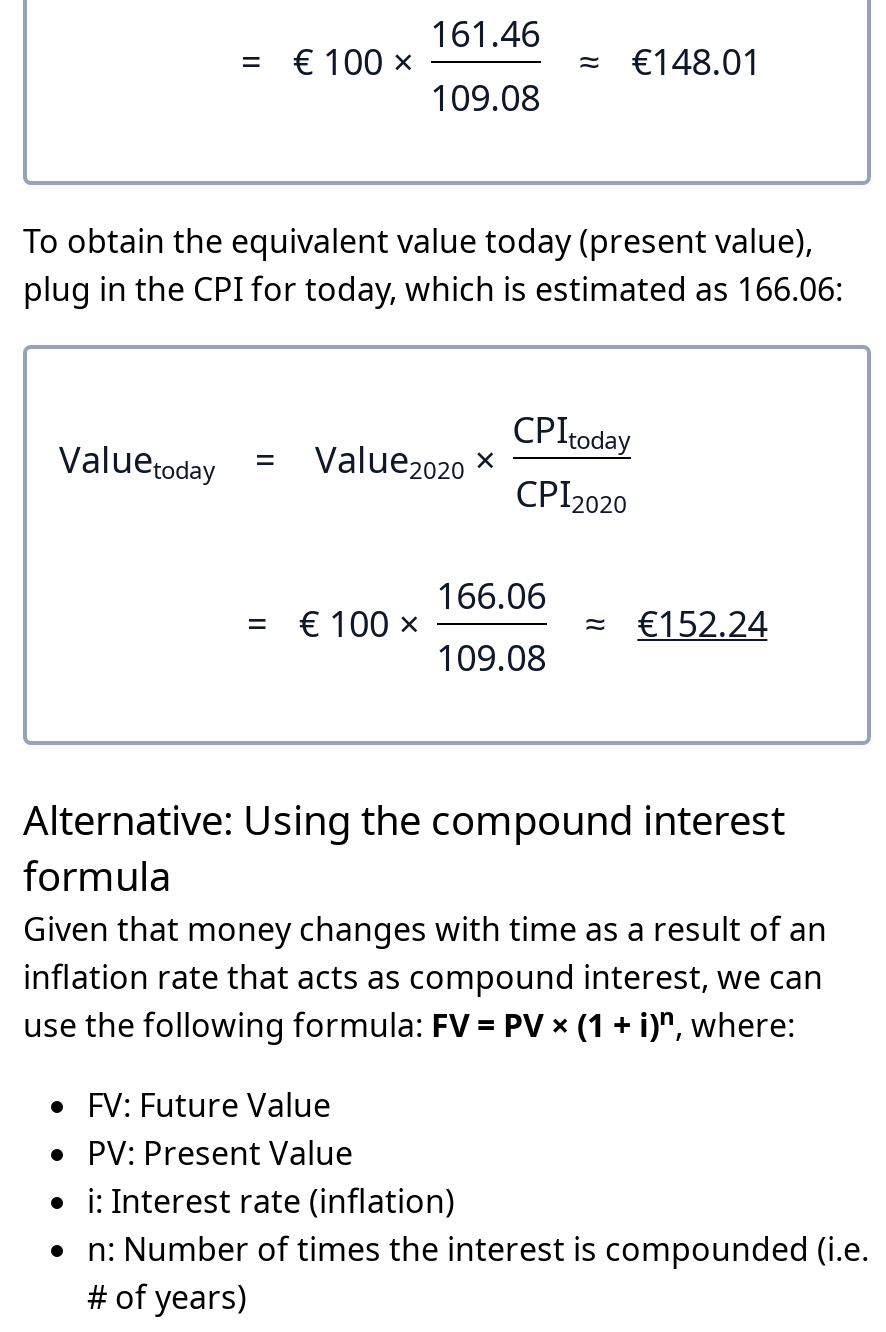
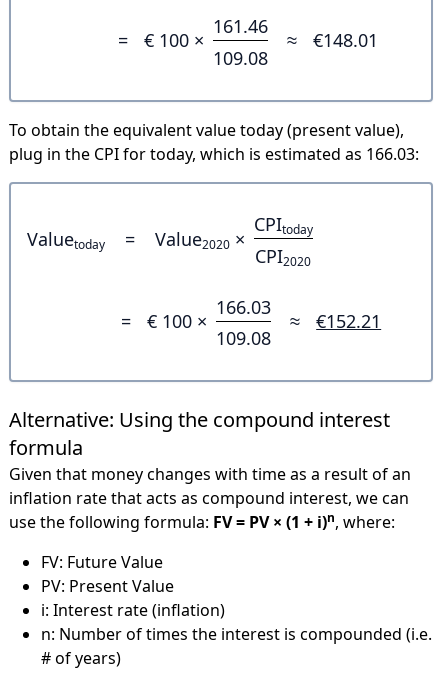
[23,266,843,310] plug in the CPI for today, which is estimated as 166.06: -> [9,143,419,165] plug in the CPI for today, which is estimated as 166.03:
[436,570,546,618] 166.06 -> [216,295,271,319] 166.03
[637,599,767,647] €152.24 -> [316,309,381,333] €152.21

